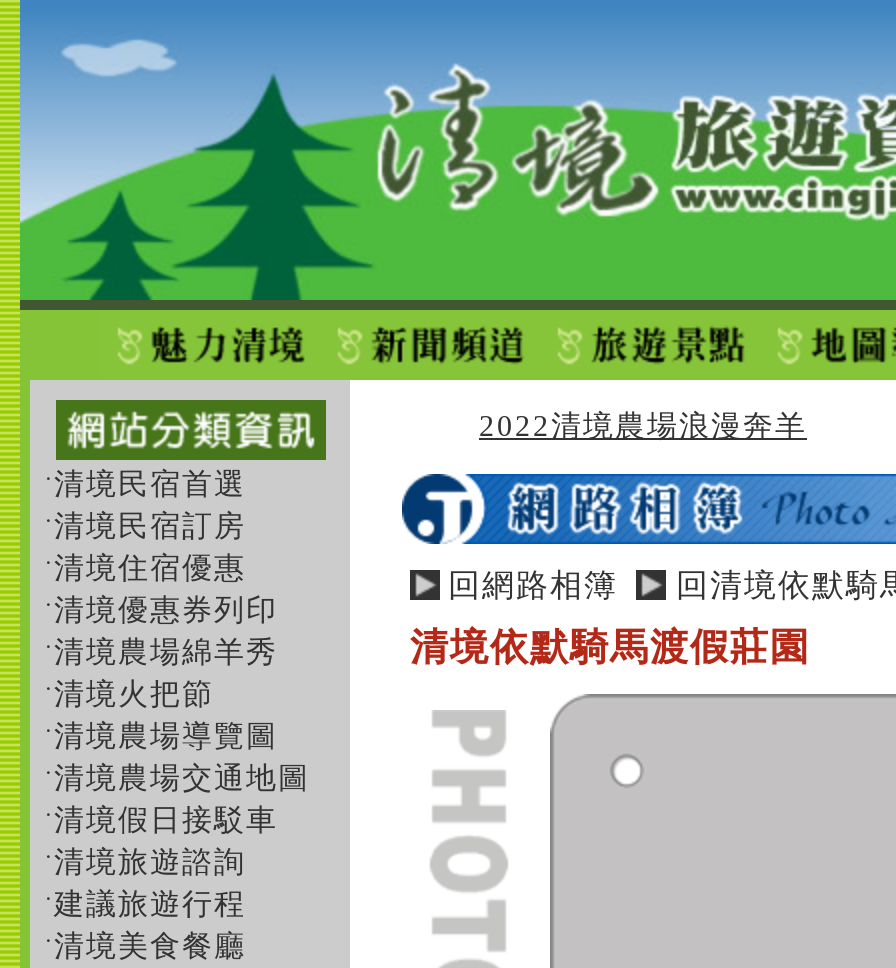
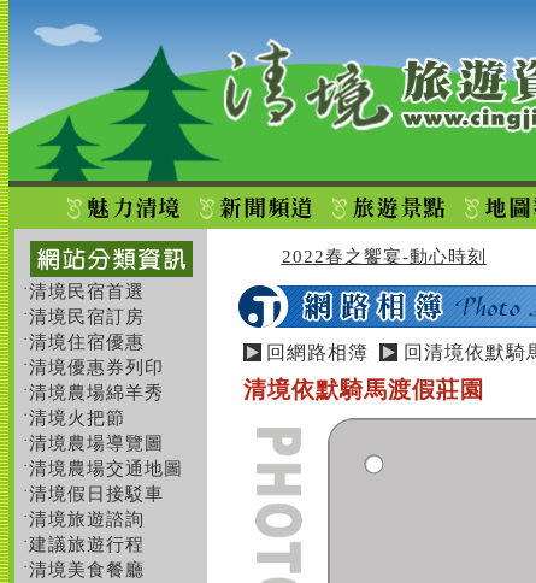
[479,410,807,442] 2022清境農場浪漫奔羊 -> [281,247,486,266] 2022春之饗宴-動心時刻

